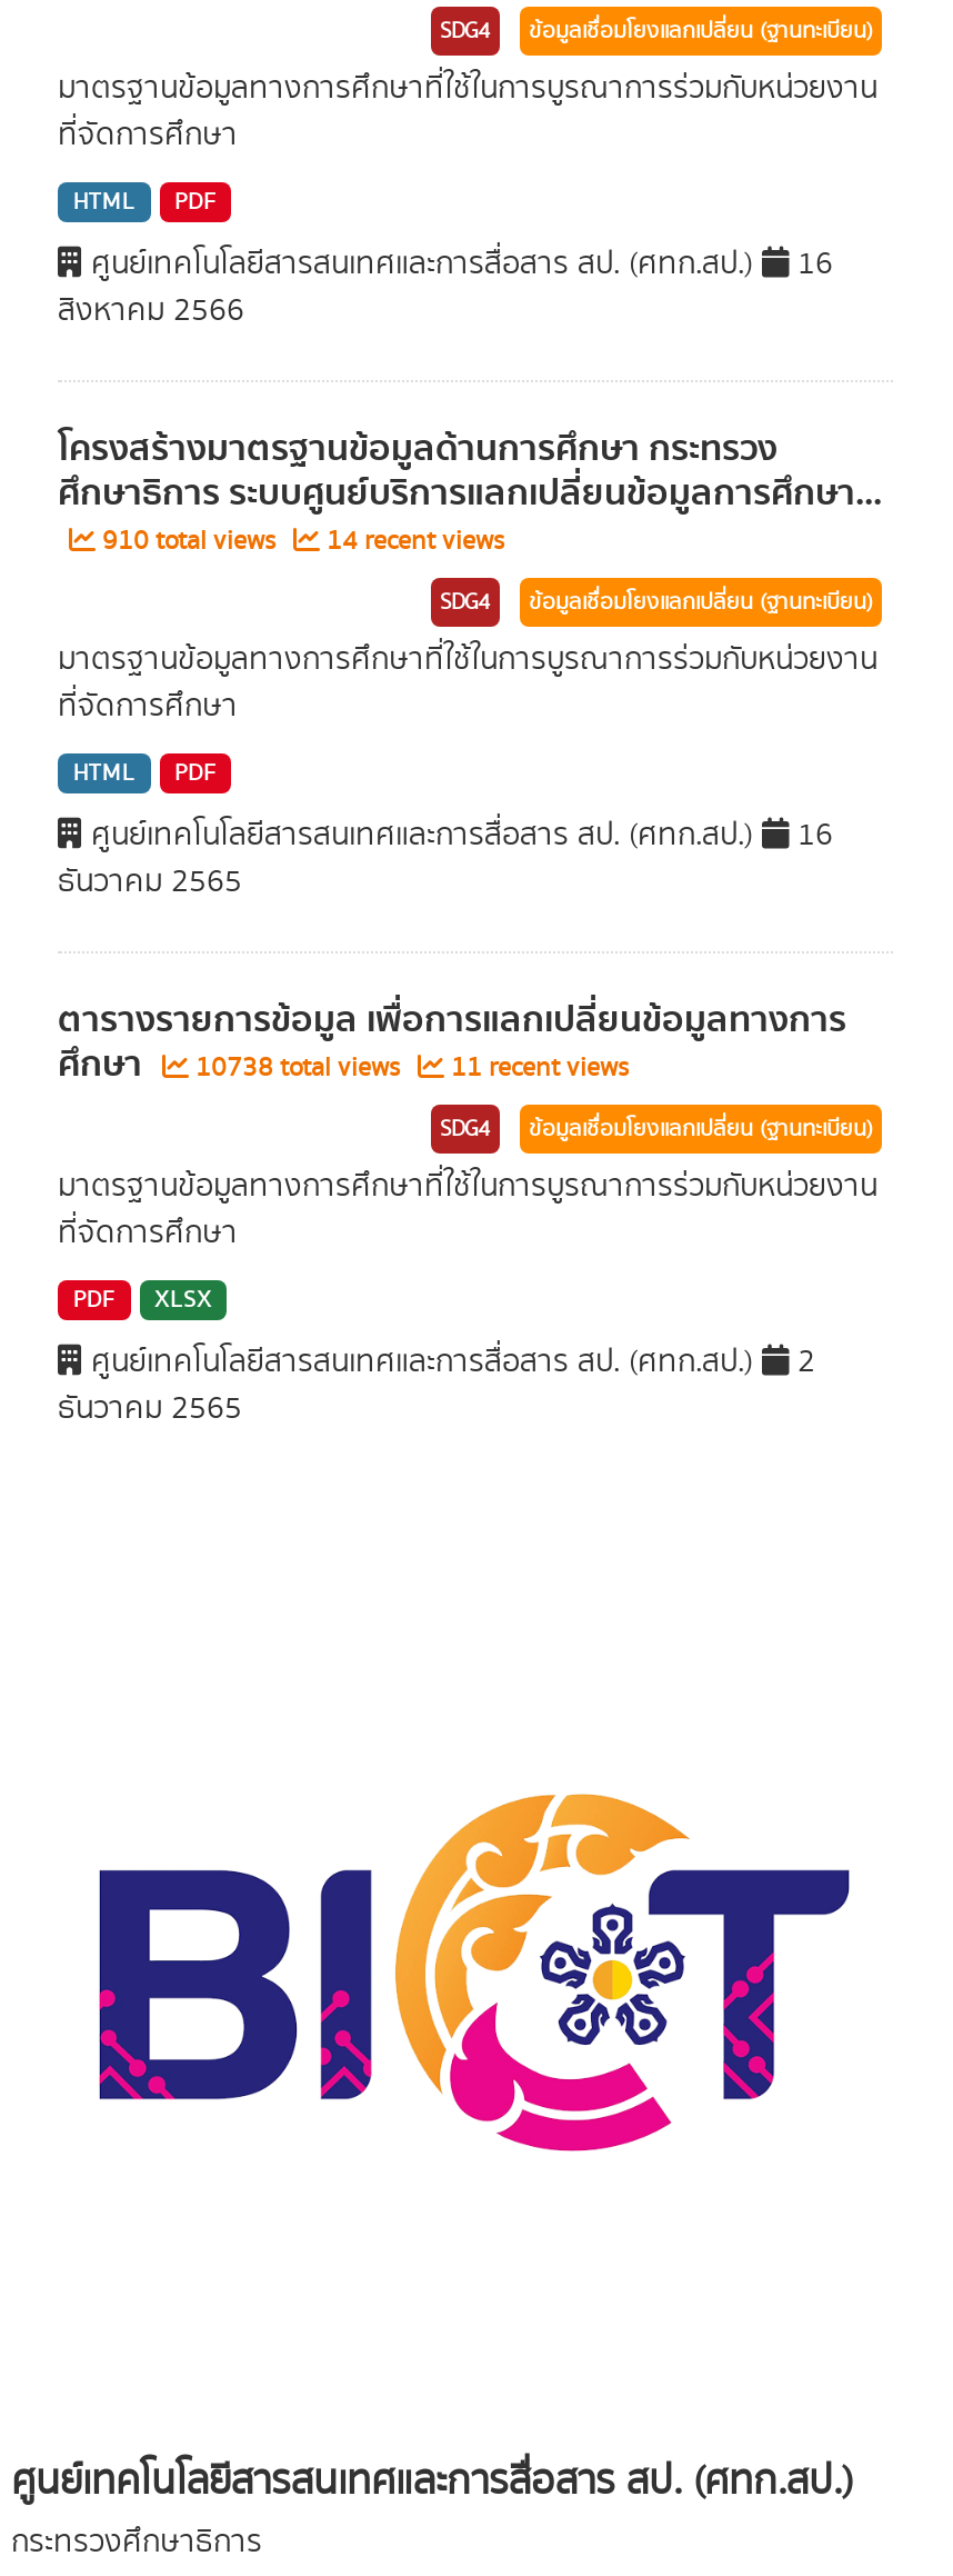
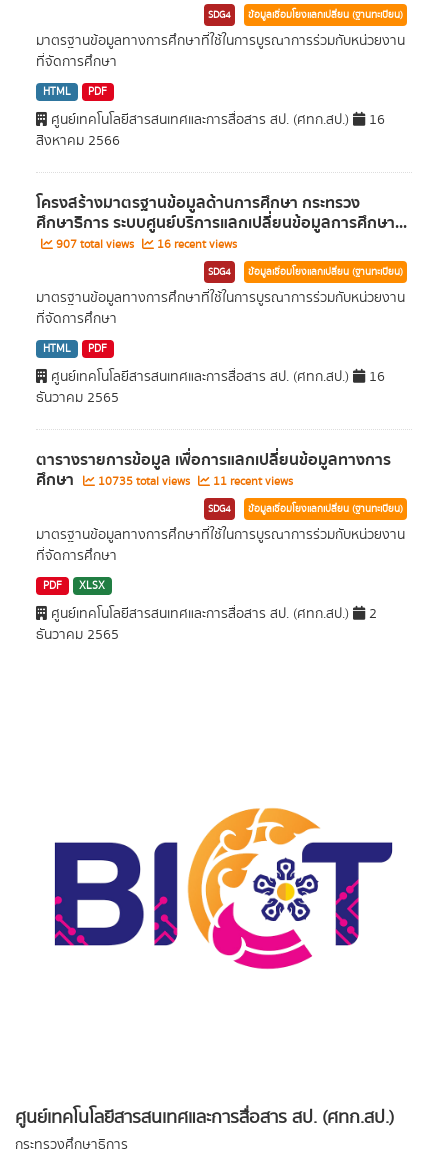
[96,522,282,560] 910 total views -> [53,236,137,253] 907 total views
[320,522,504,560] 14 recent views -> [154,236,237,253] 16 recent views
[58,1036,629,1094] ศึกษา 10738 total views 11 recent views -> [36,467,293,493] ศึกษา 10735 total views 11 recent views

